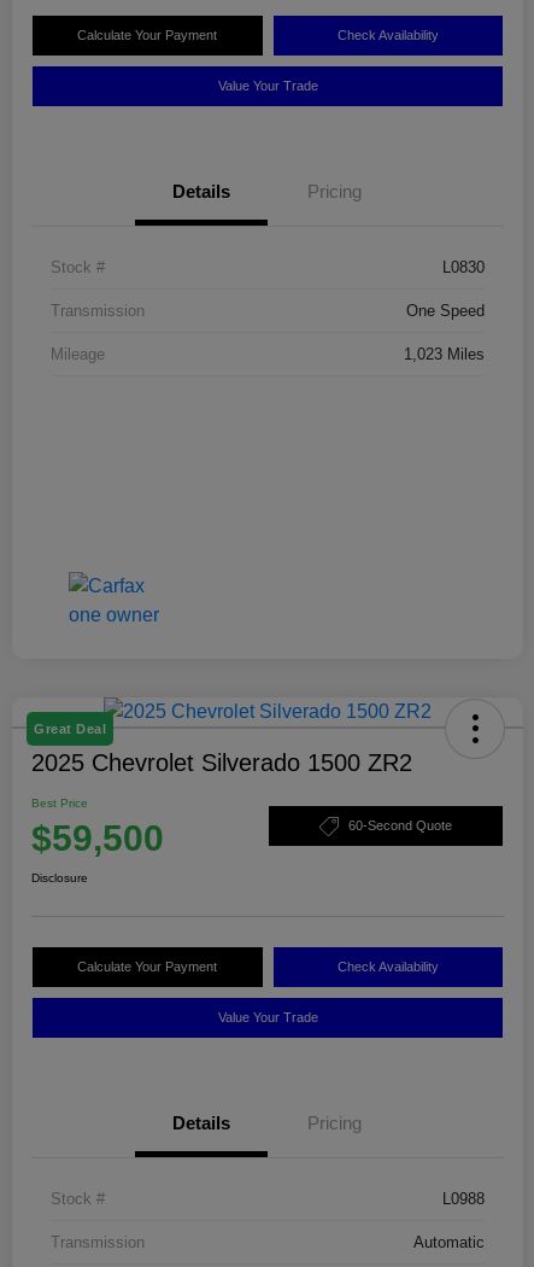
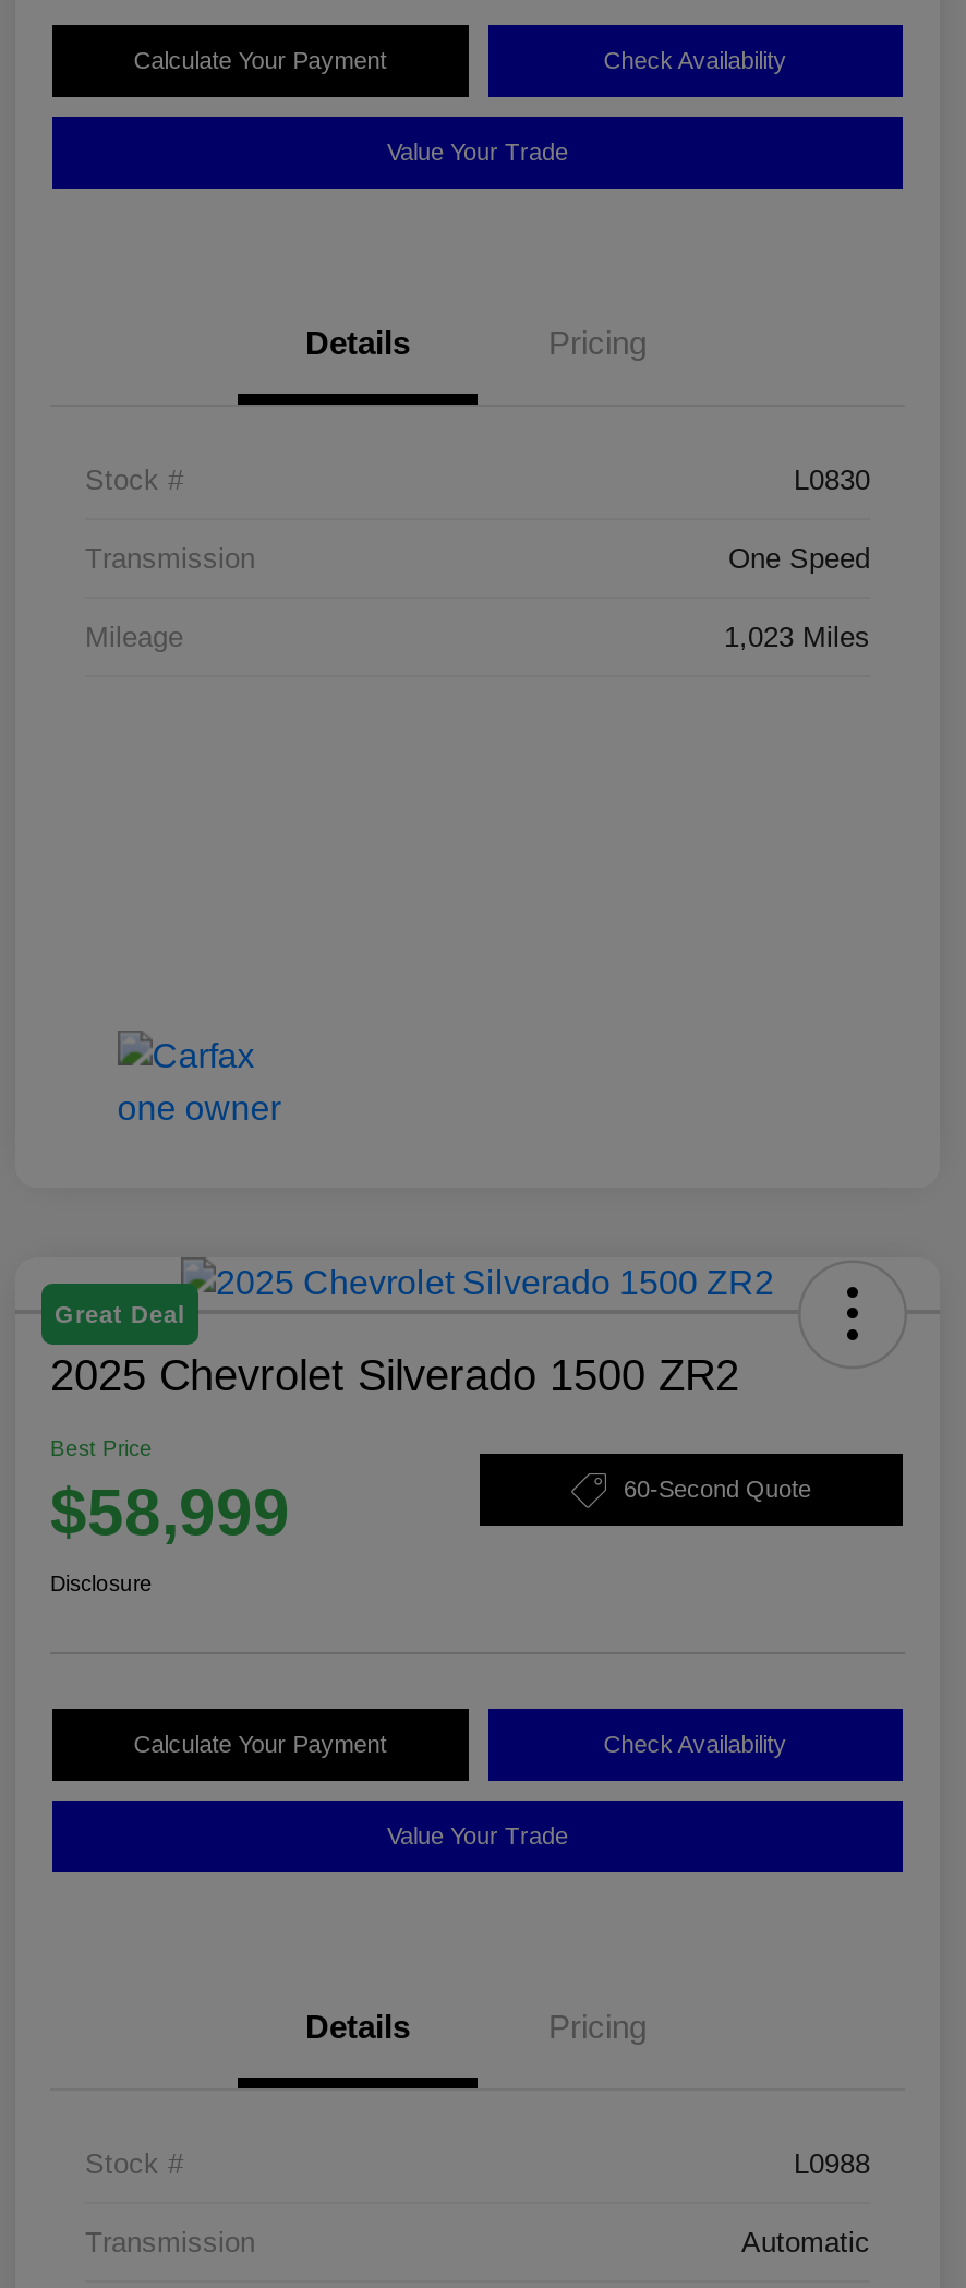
[31,818,164,858] $59,500 -> [50,1475,290,1547] $58,999

